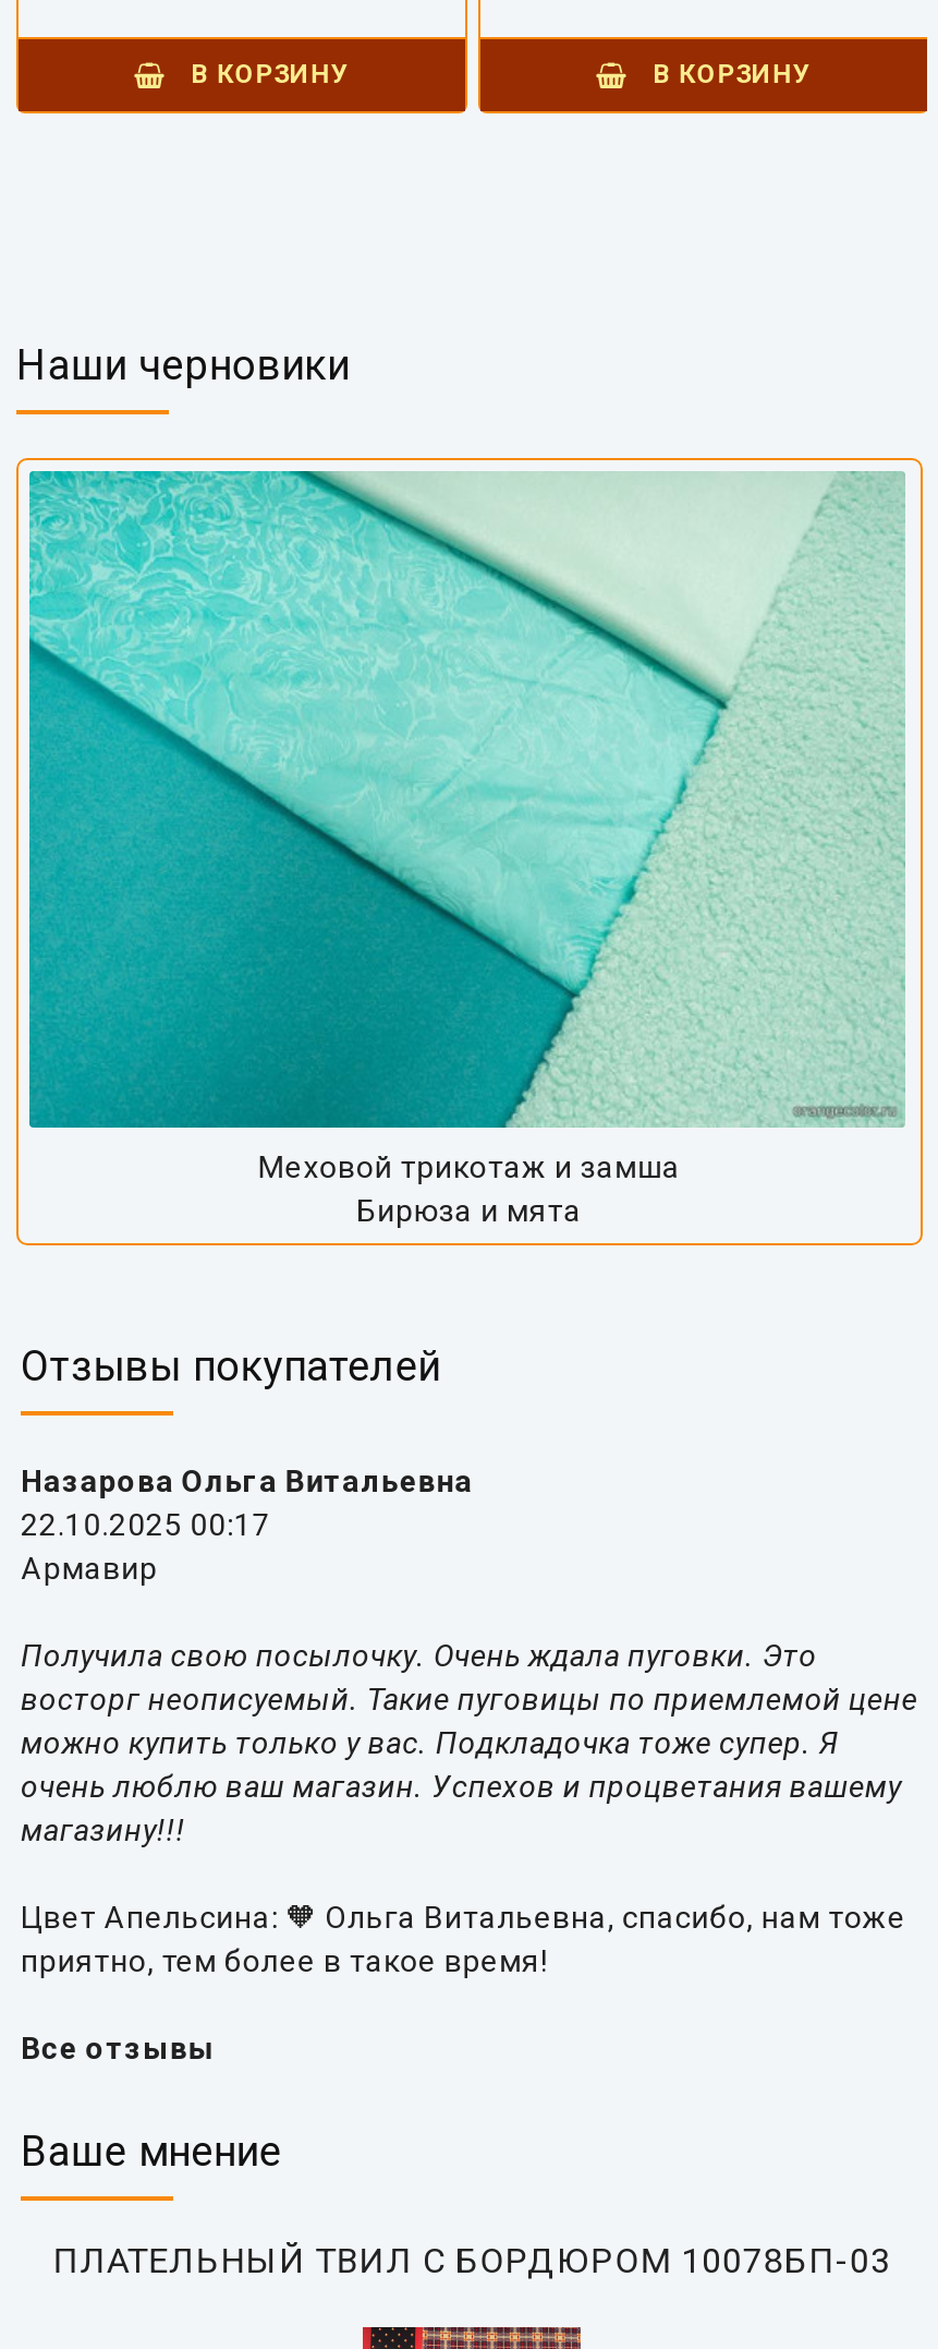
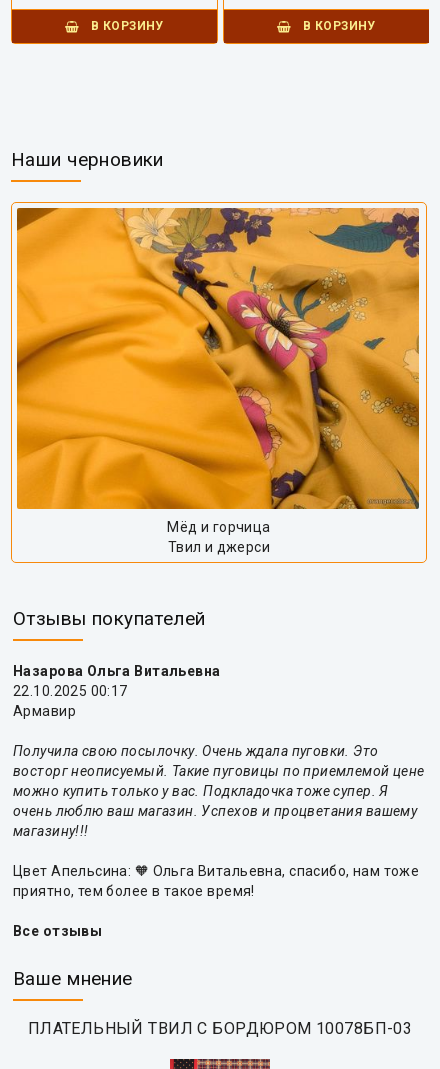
[27,469,905,1228] [image] | Меховой трикотаж и замша | Бирюза и мята -> [16,207,420,555] [image] | Мёд и горчица | Твил и джерси

